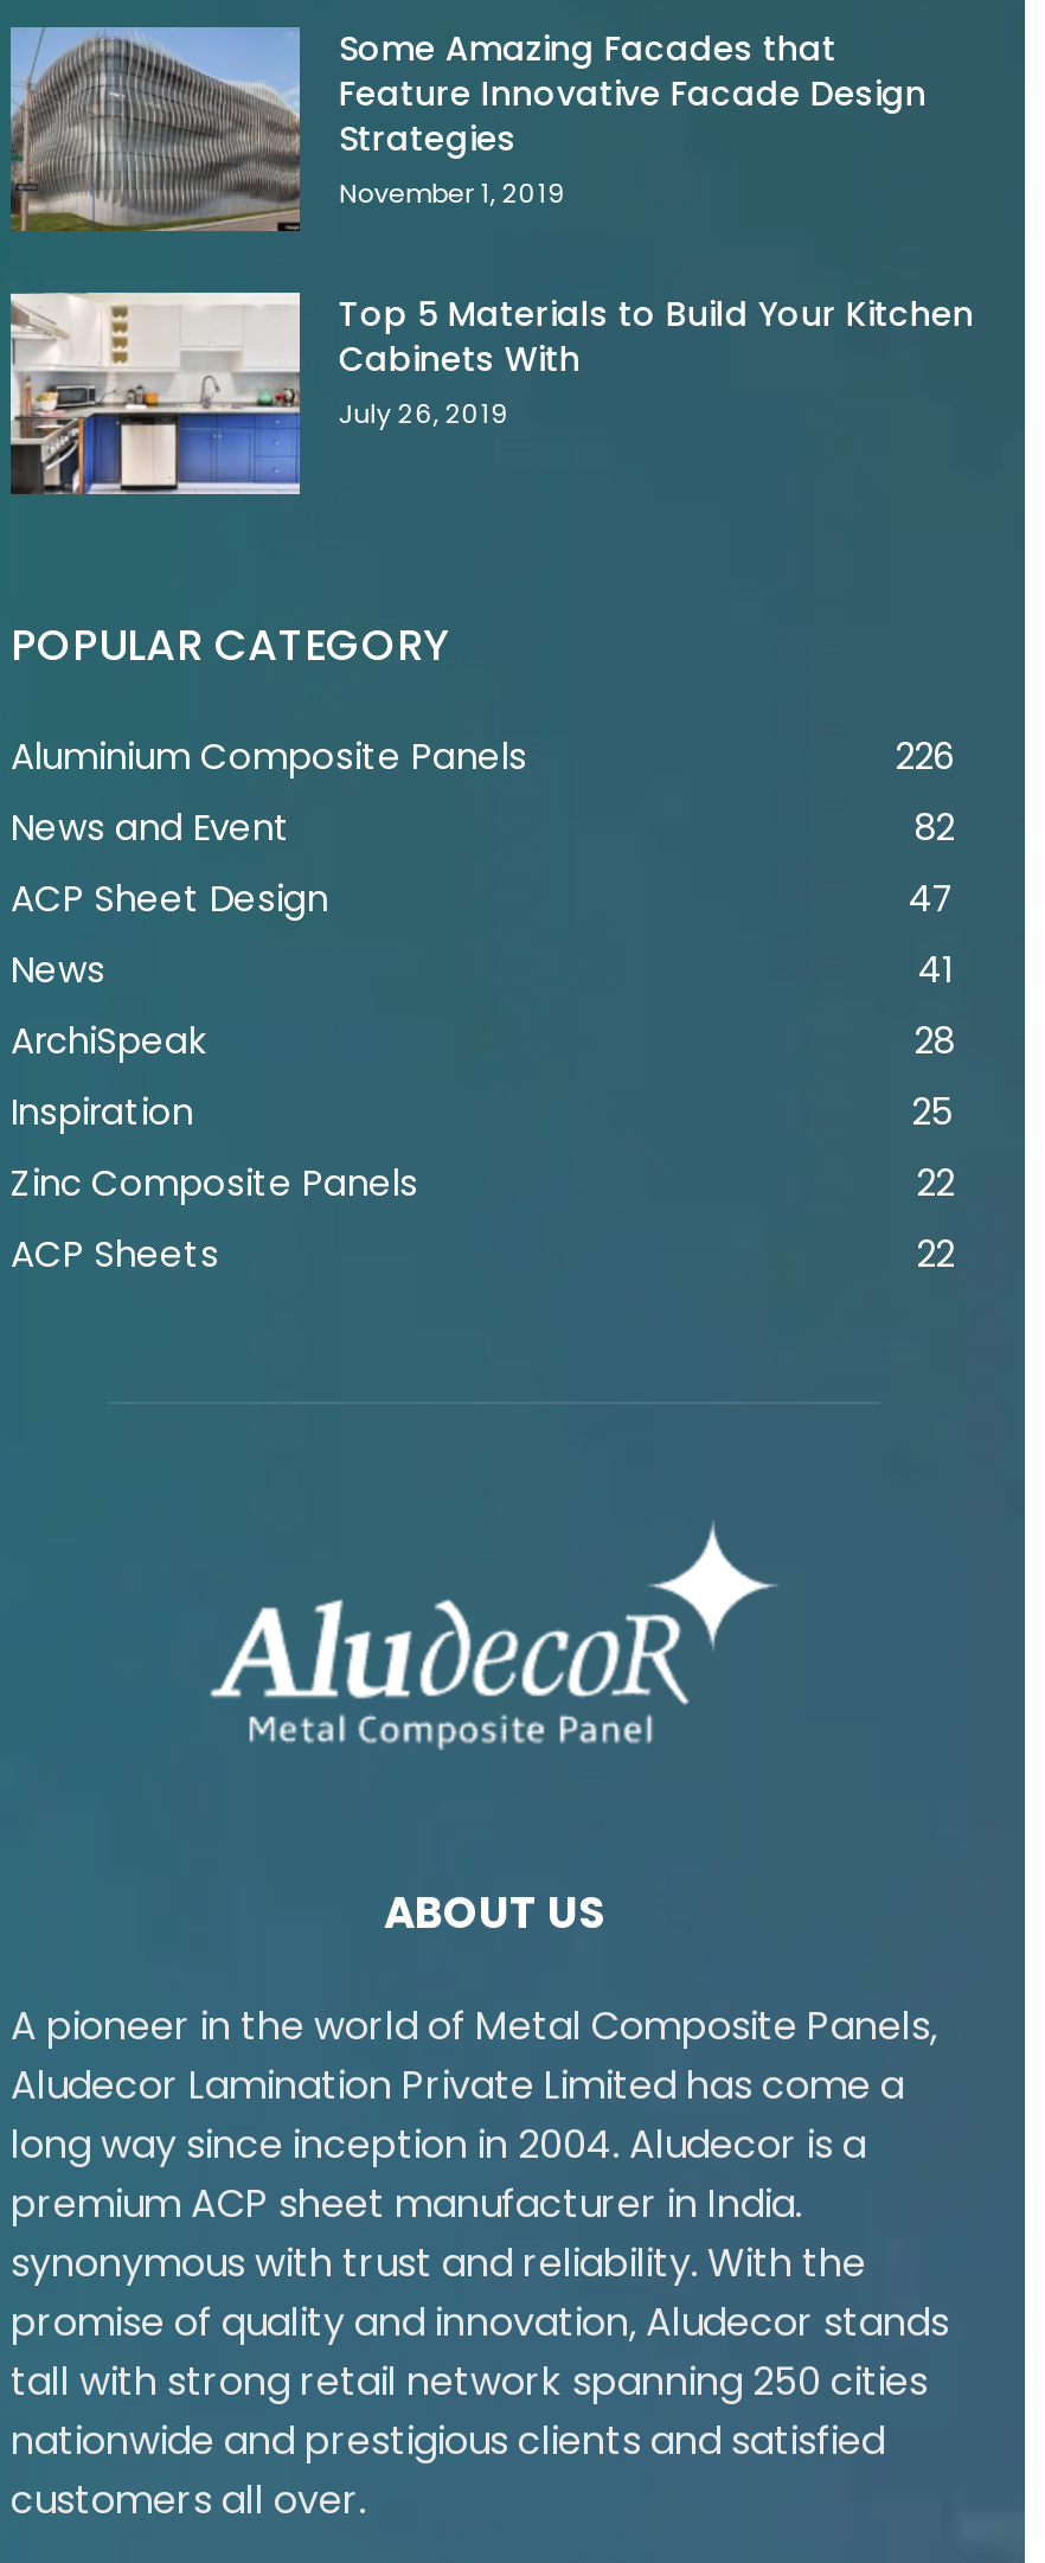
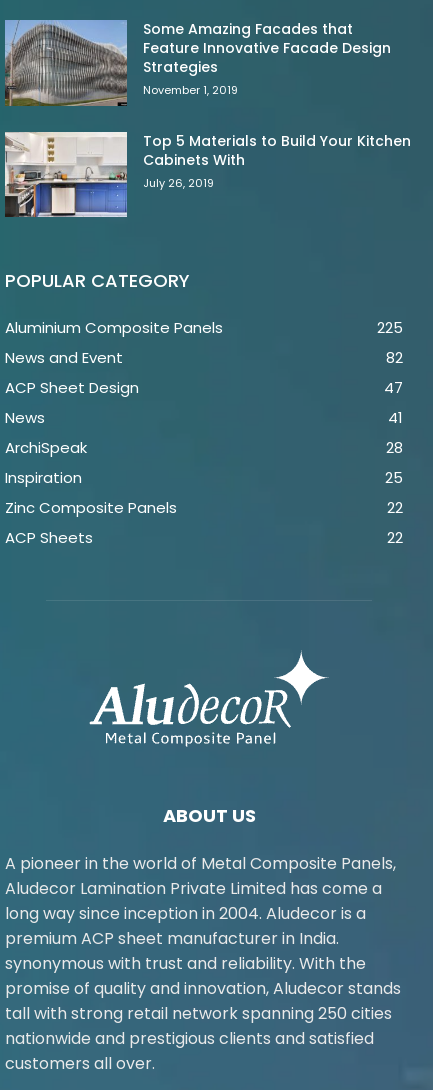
[895,732,954,782] 226 -> [377,317,403,338] 225

